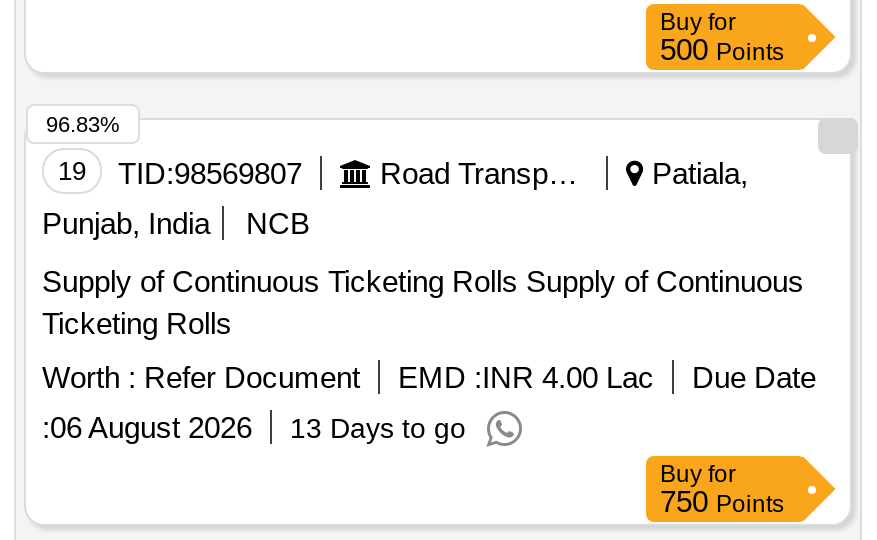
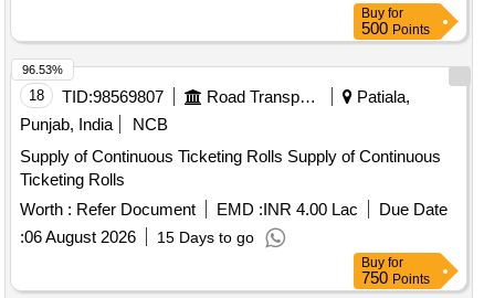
[46,112,120,136] 96.83% -> [22,63,63,76] 96.53%
[58,156,302,190] 19 TID:98569807 -> [29,87,164,106] 18 TID:98569807
[42,410,466,444] :06 August 2026 13 Days to go -> [20,228,254,246] :06 August 2026 15 Days to go

